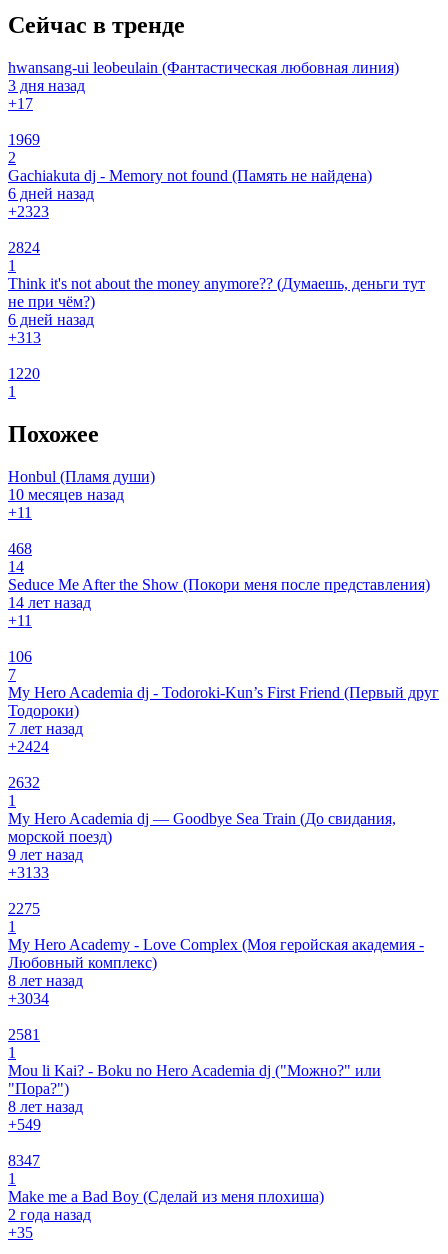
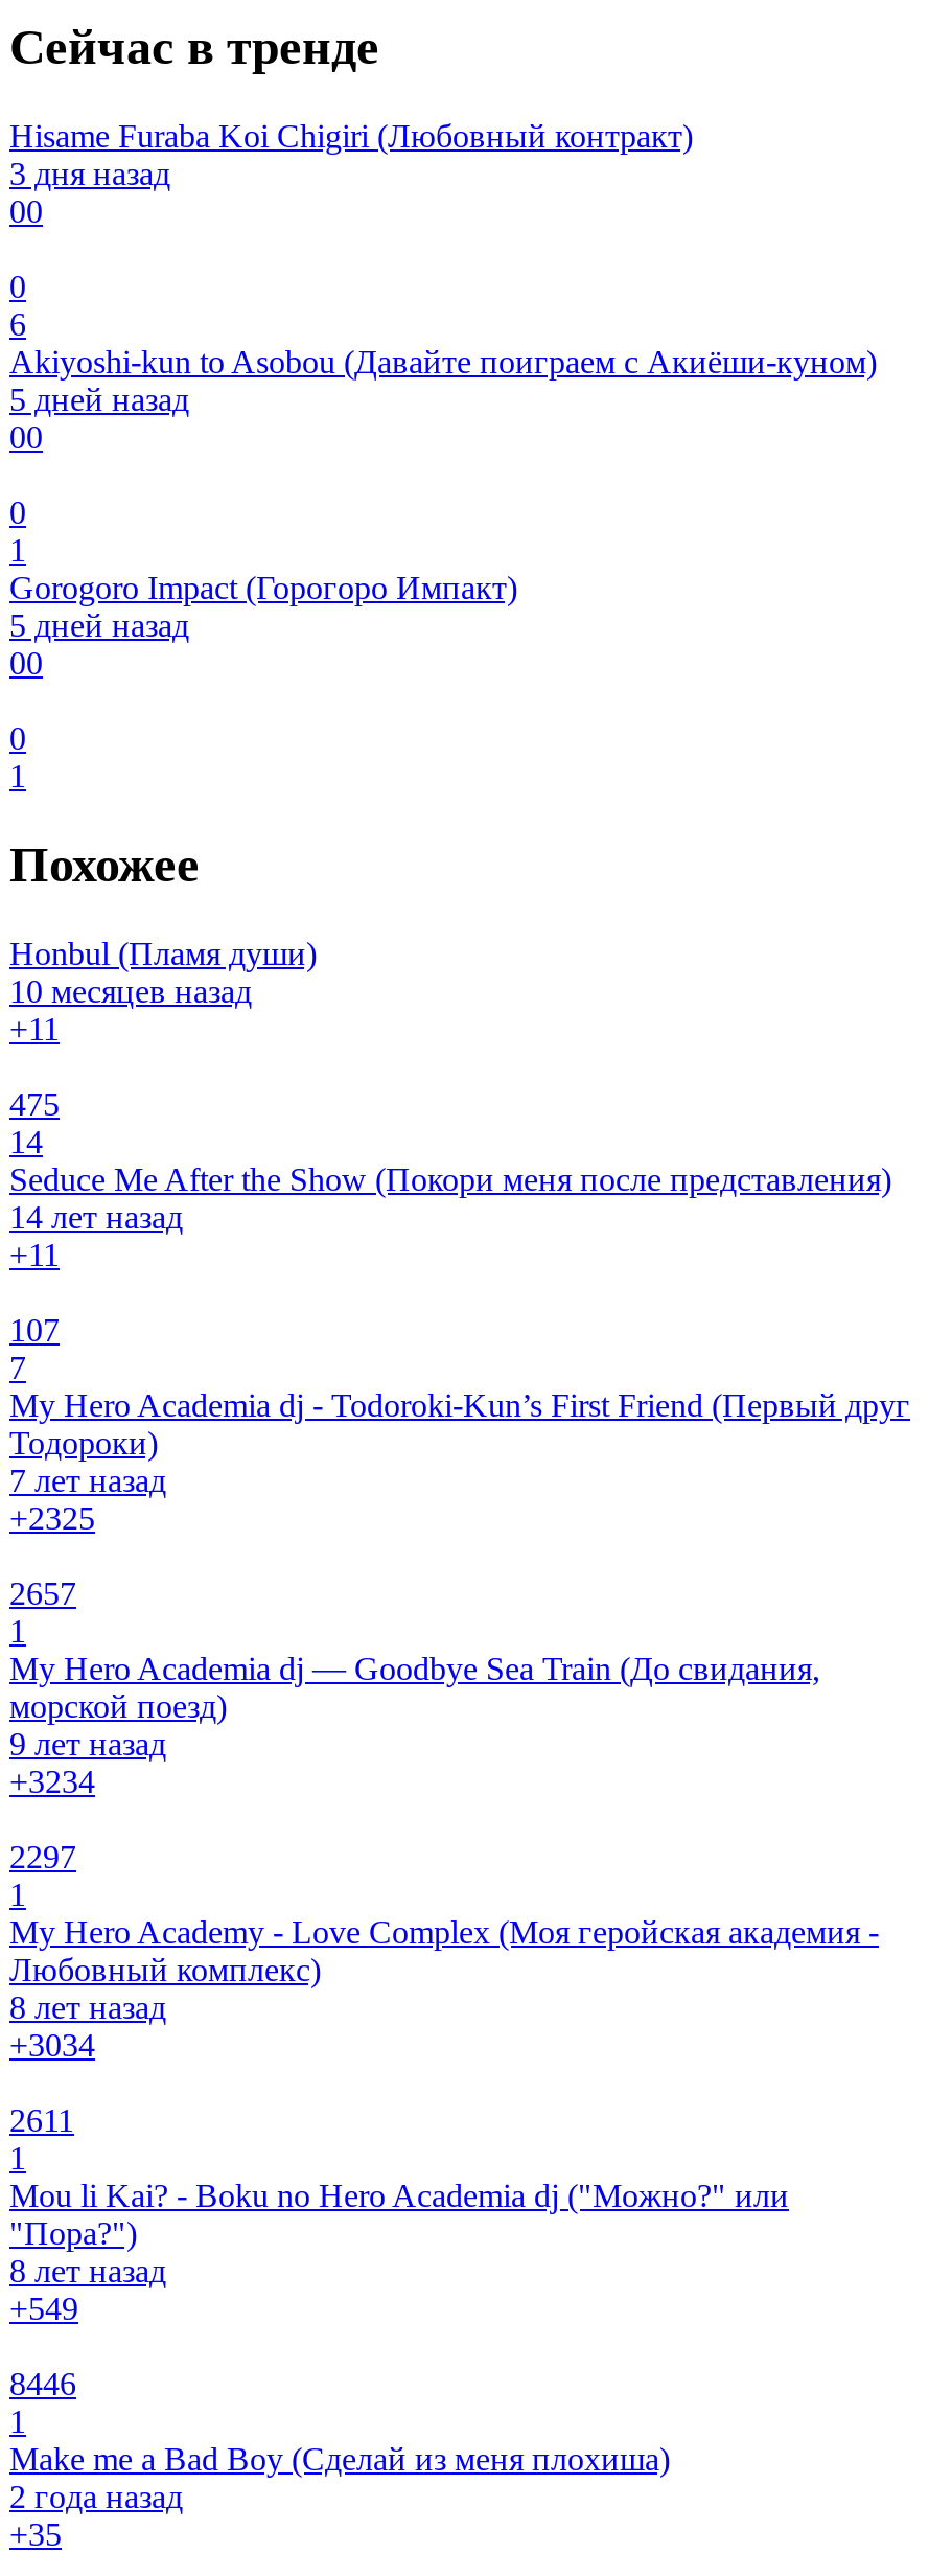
[8,59,399,76] hwansang-ui leobeulain (Фантастическая любовная линия) -> [9,118,693,153] Hisame Furaba Koi Chigiri (Любовный контракт)
[8,95,33,112] +17 -> [9,193,43,229] 00
[8,131,372,220] 1969 | 2 | Gachiakuta dj - Memory not found (Память не найдена) | 6 дней назад | +2323 -> [9,268,877,455] 0 | 6 | Akiyoshi-kun to Asobou (Давайте поиграем с Акиёши-куном) | 5 дней назад | 00
[8,239,40,256] 2824 -> [9,494,26,530] 0
[8,275,425,346] Think it's not about the money anymore?? (Думаешь, деньги тут | не при чём?) | 6 дней назад | +3 13 -> [9,570,517,680] Gorogoro Impact (Горогоро Импакт) | 5 дней назад | 00
[8,365,40,382] 1220 -> [9,720,26,756] 0
[8,540,32,557] 468 -> [9,1086,60,1121] 475
[8,648,32,665] 106 -> [9,1312,60,1347] 107
[8,738,49,755] +2424 -> [9,1500,95,1535] +2325
[8,774,40,791] 2632 -> [9,1575,76,1611] 2657
[8,864,49,881] +3133 -> [9,1763,95,1799] +3234
[8,900,40,917] 2275 -> [9,1839,76,1874] 2297
[8,1026,40,1043] 2581 -> [9,2102,74,2138] 2611
[8,1152,40,1169] 8347 -> [9,2365,76,2401] 8446

